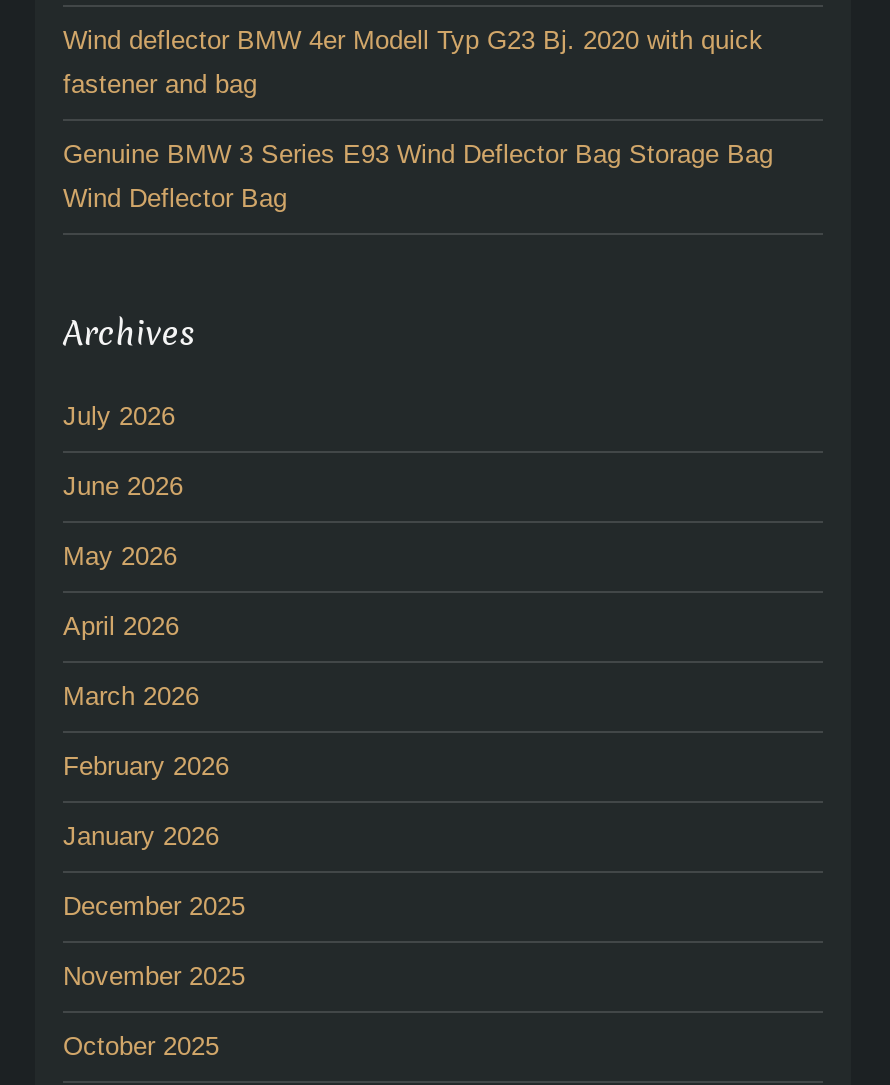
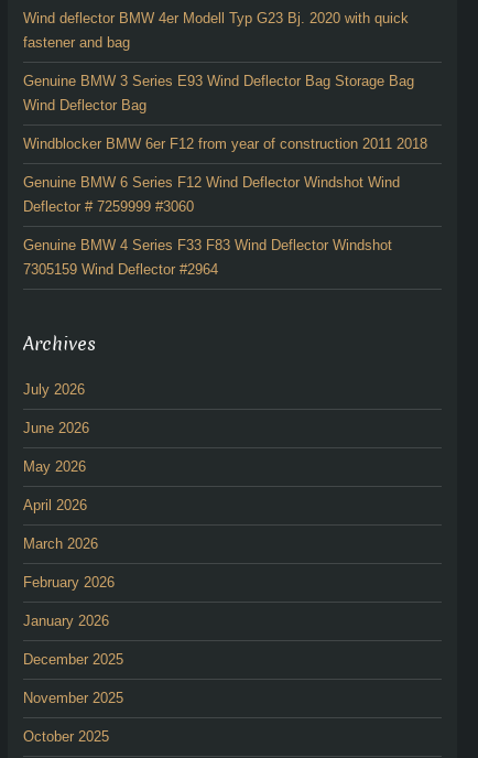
none -> [23,136,427,278] Windblocker BMW 6er F12 from year of construction 2011 2018 | Genuine BMW 6 Series F12 Wind Deflector Windshot Wind | Deflector # 7259999 #3060 | Genuine BMW 4 Series F33 F83 Wind Deflector Windshot | 7305159 Wind Deflector #2964

